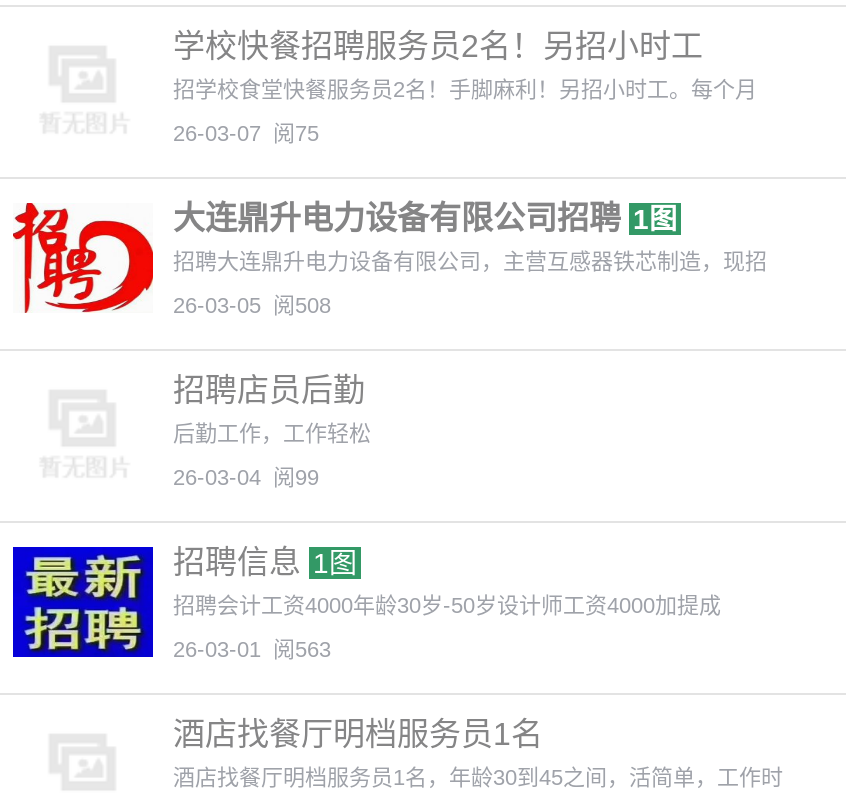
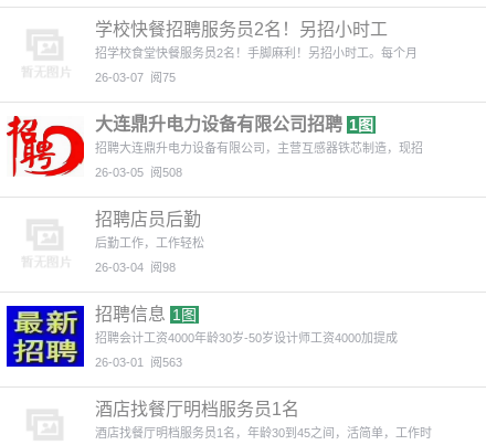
[173,465,319,489] 26-03-04 阅99 -> [95,261,176,274] 26-03-04 阅98

